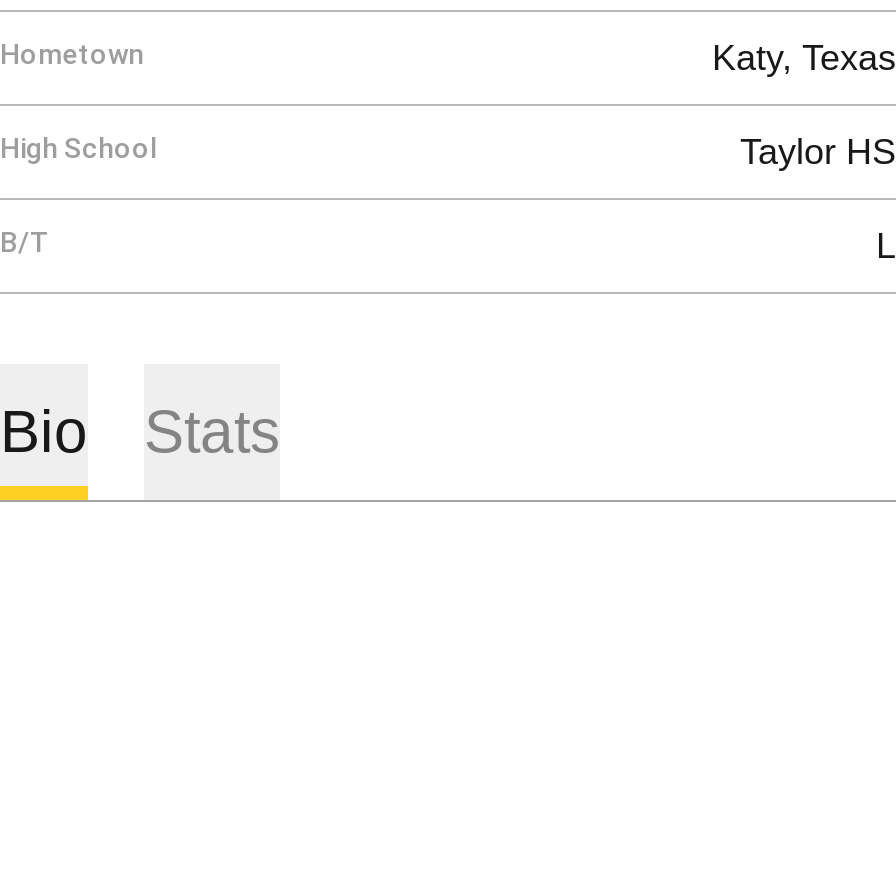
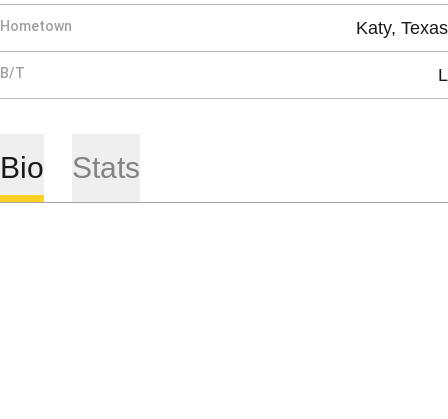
[0,131,896,171] High School | Taylor HS -> none

